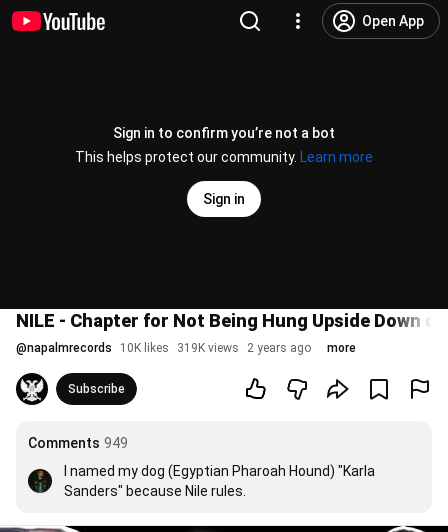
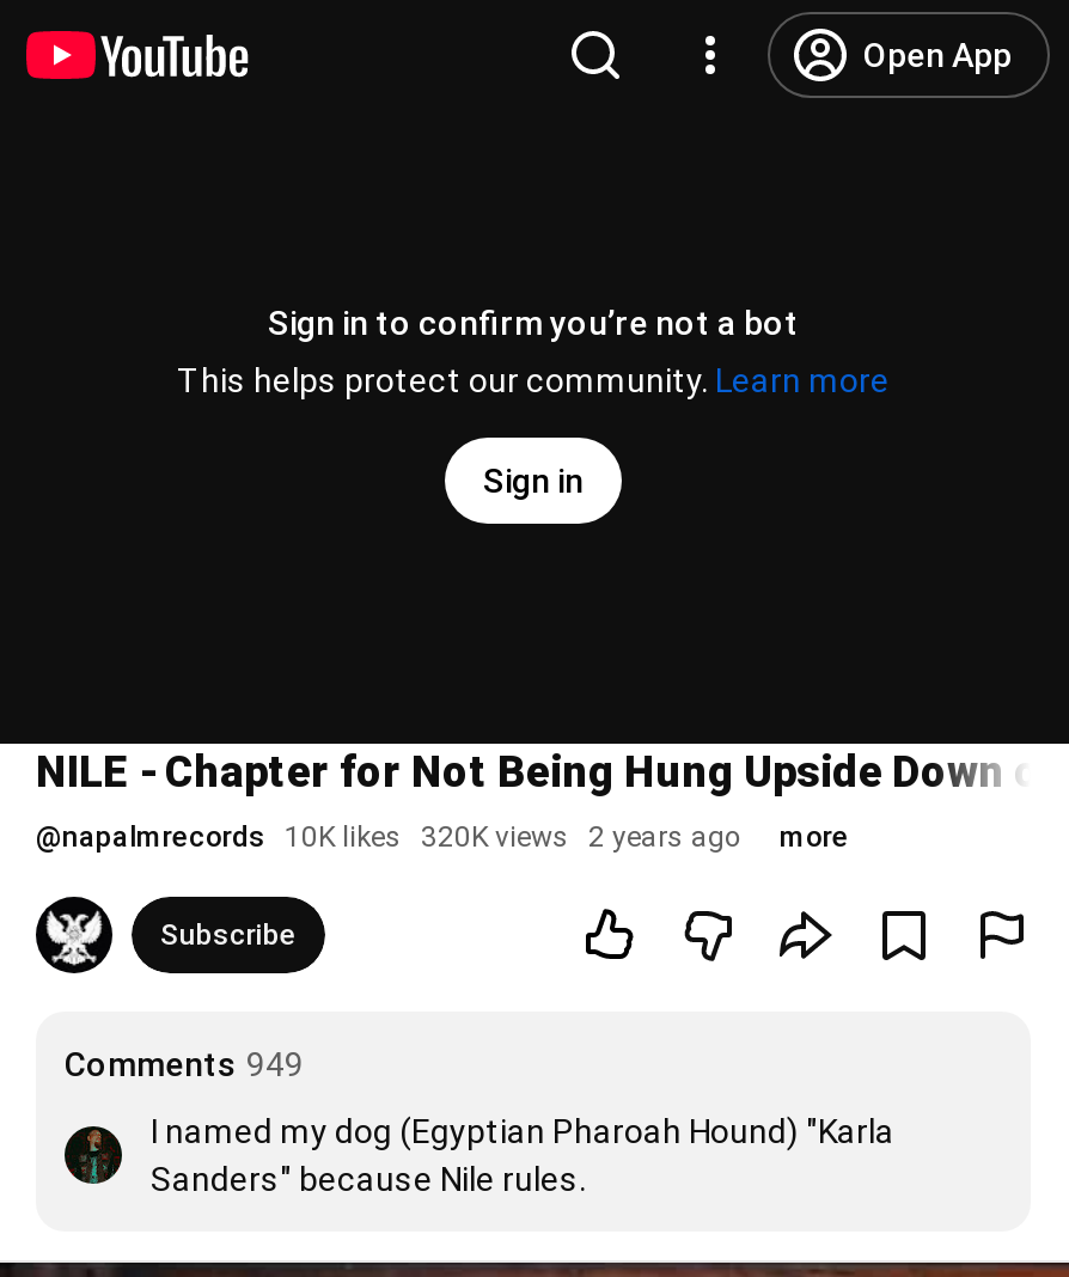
[16,341,311,355] @napalmrecords 10K likes 319K views 2 years ago -> [36,820,741,854] @napalmrecords 10K likes 320K views 2 years ago

